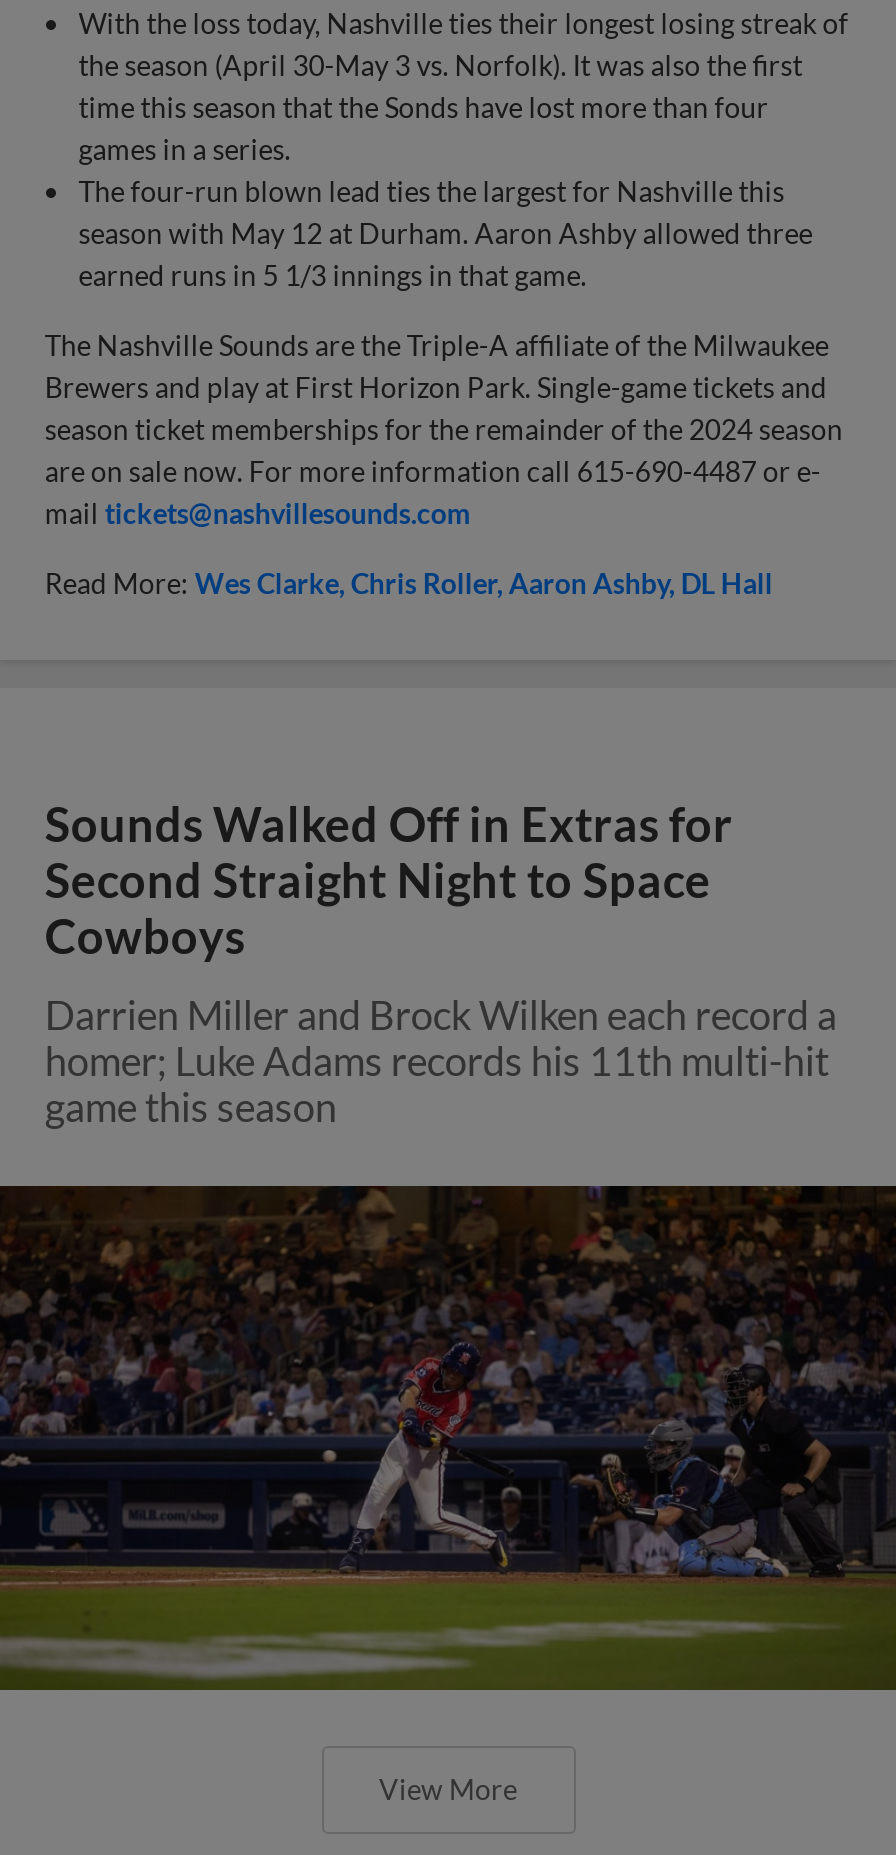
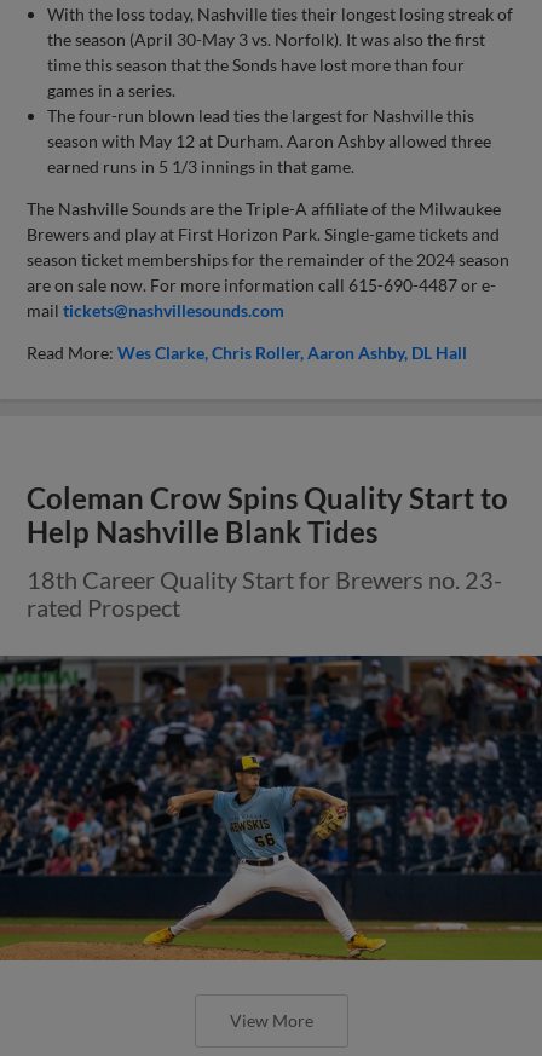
[45,795,733,963] Sounds Walked Off in Extras for | Second Straight Night to Space | Cowboys -> [27,481,509,549] Coleman Crow Spins Quality Start to | Help Nashville Blank Tides
[45,989,837,1129] Darrien Miller and Brock Wilken each record a | homer; Luke Adams records his 11th multi-hit | game this season -> [27,564,503,621] 18th Career Quality Start for Brewers no. 23- | rated Prospect
[6,1184,890,1692] [image] -> [4,654,538,962] [image]

